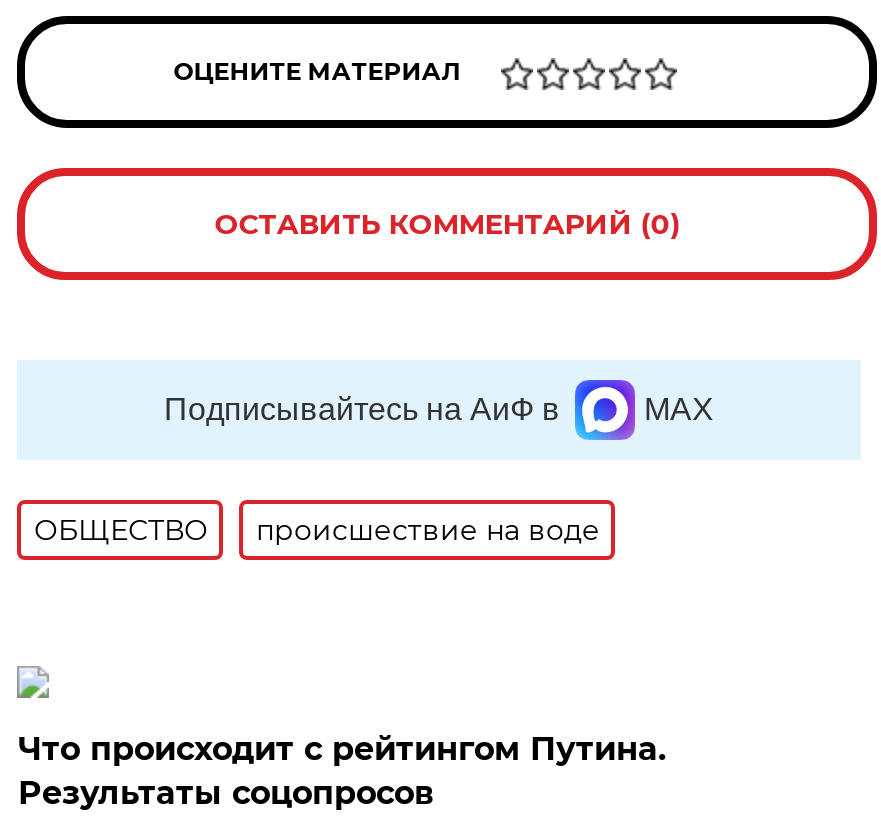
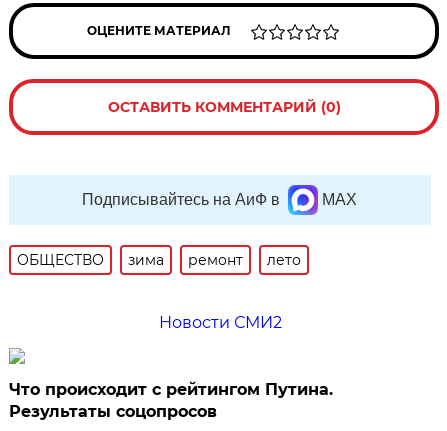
[256,512,600,548] происшествие на воде -> [128,251,301,332] зима | ремонт | лето | Новости СМИ2

